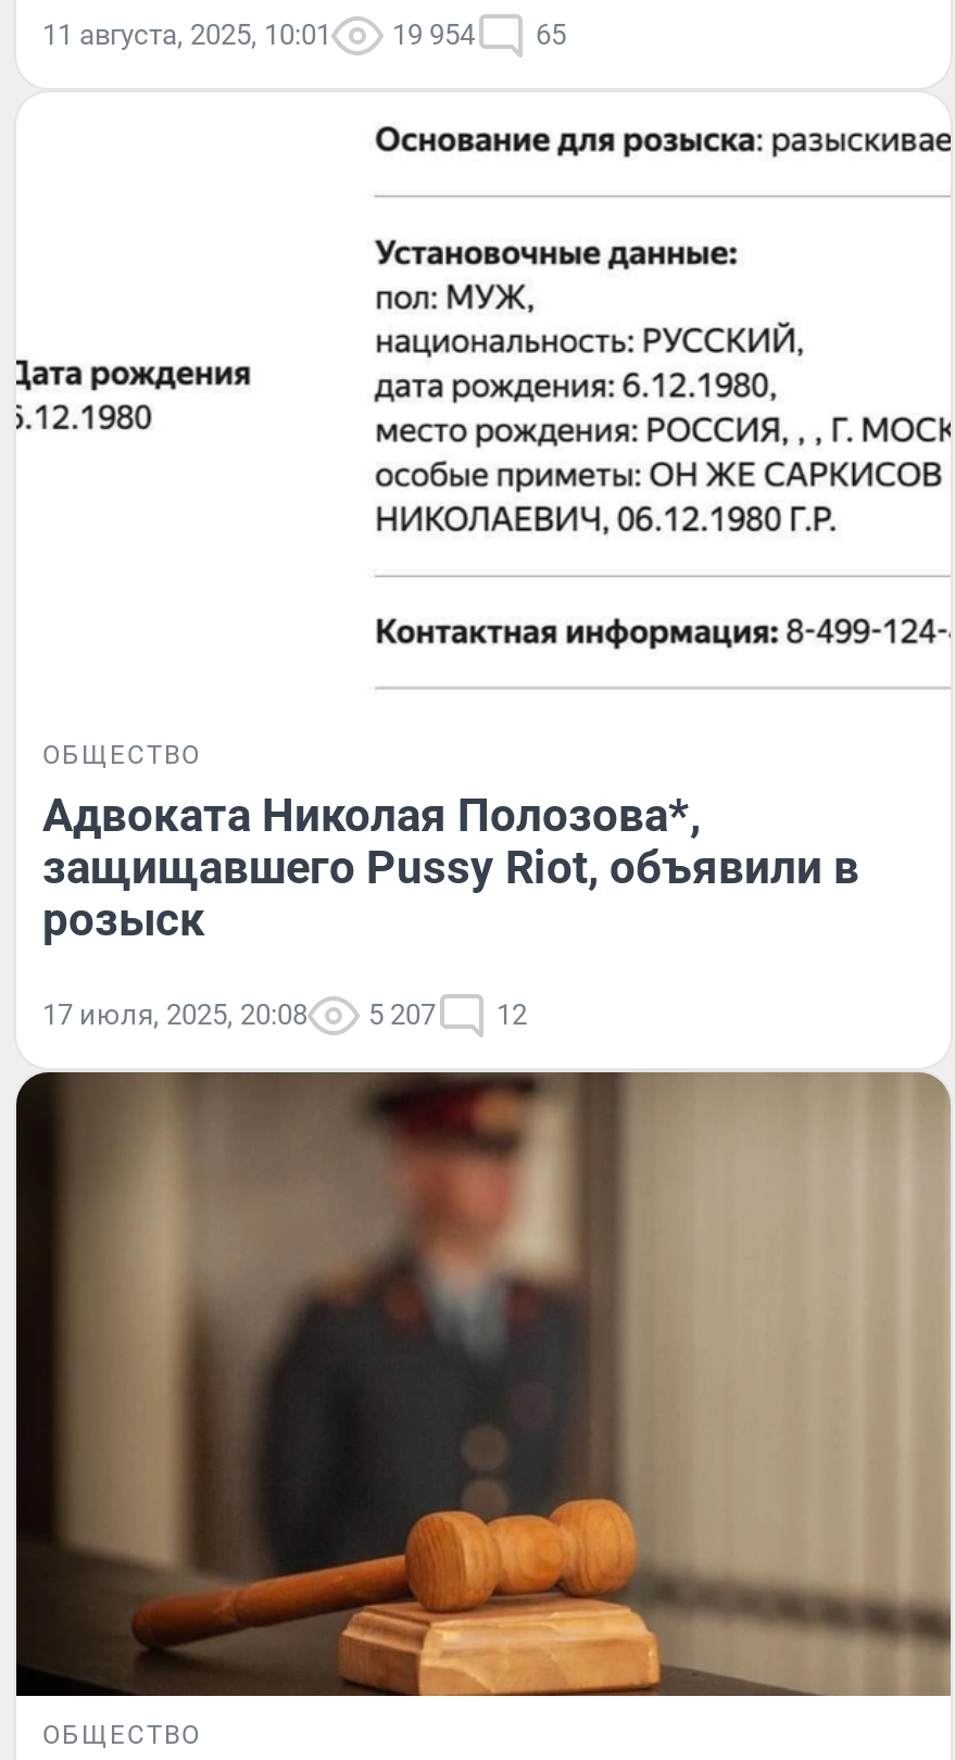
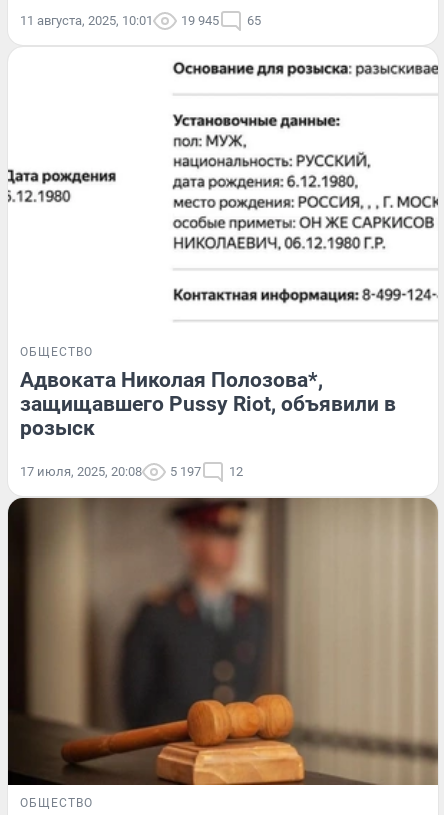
[42,19,566,51] 11 августа, 2025, 10:01 19 954 65 -> [20,13,261,28] 11 августа, 2025, 10:01 19 945 65
[42,998,527,1031] 17 июля, 2025, 20:08 5 207 12 -> [20,464,243,479] 17 июля, 2025, 20:08 5 197 12

